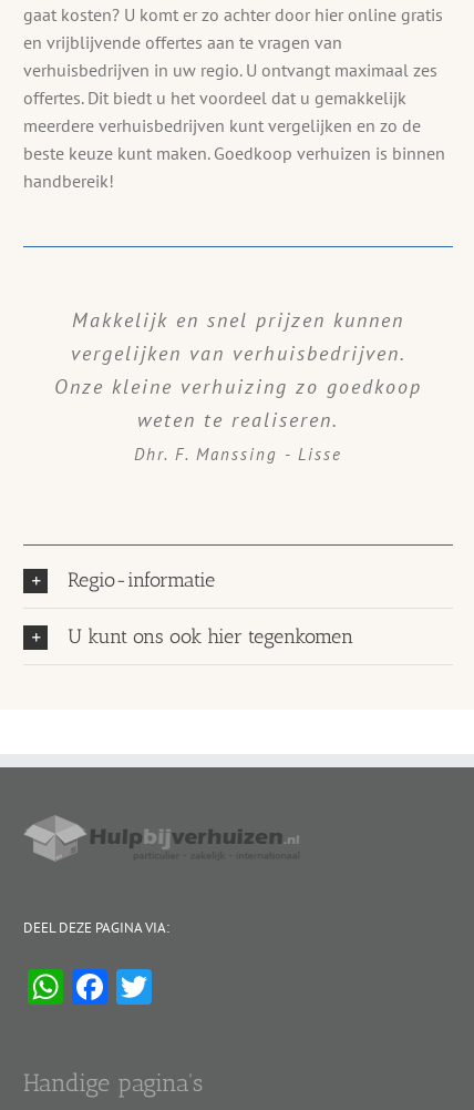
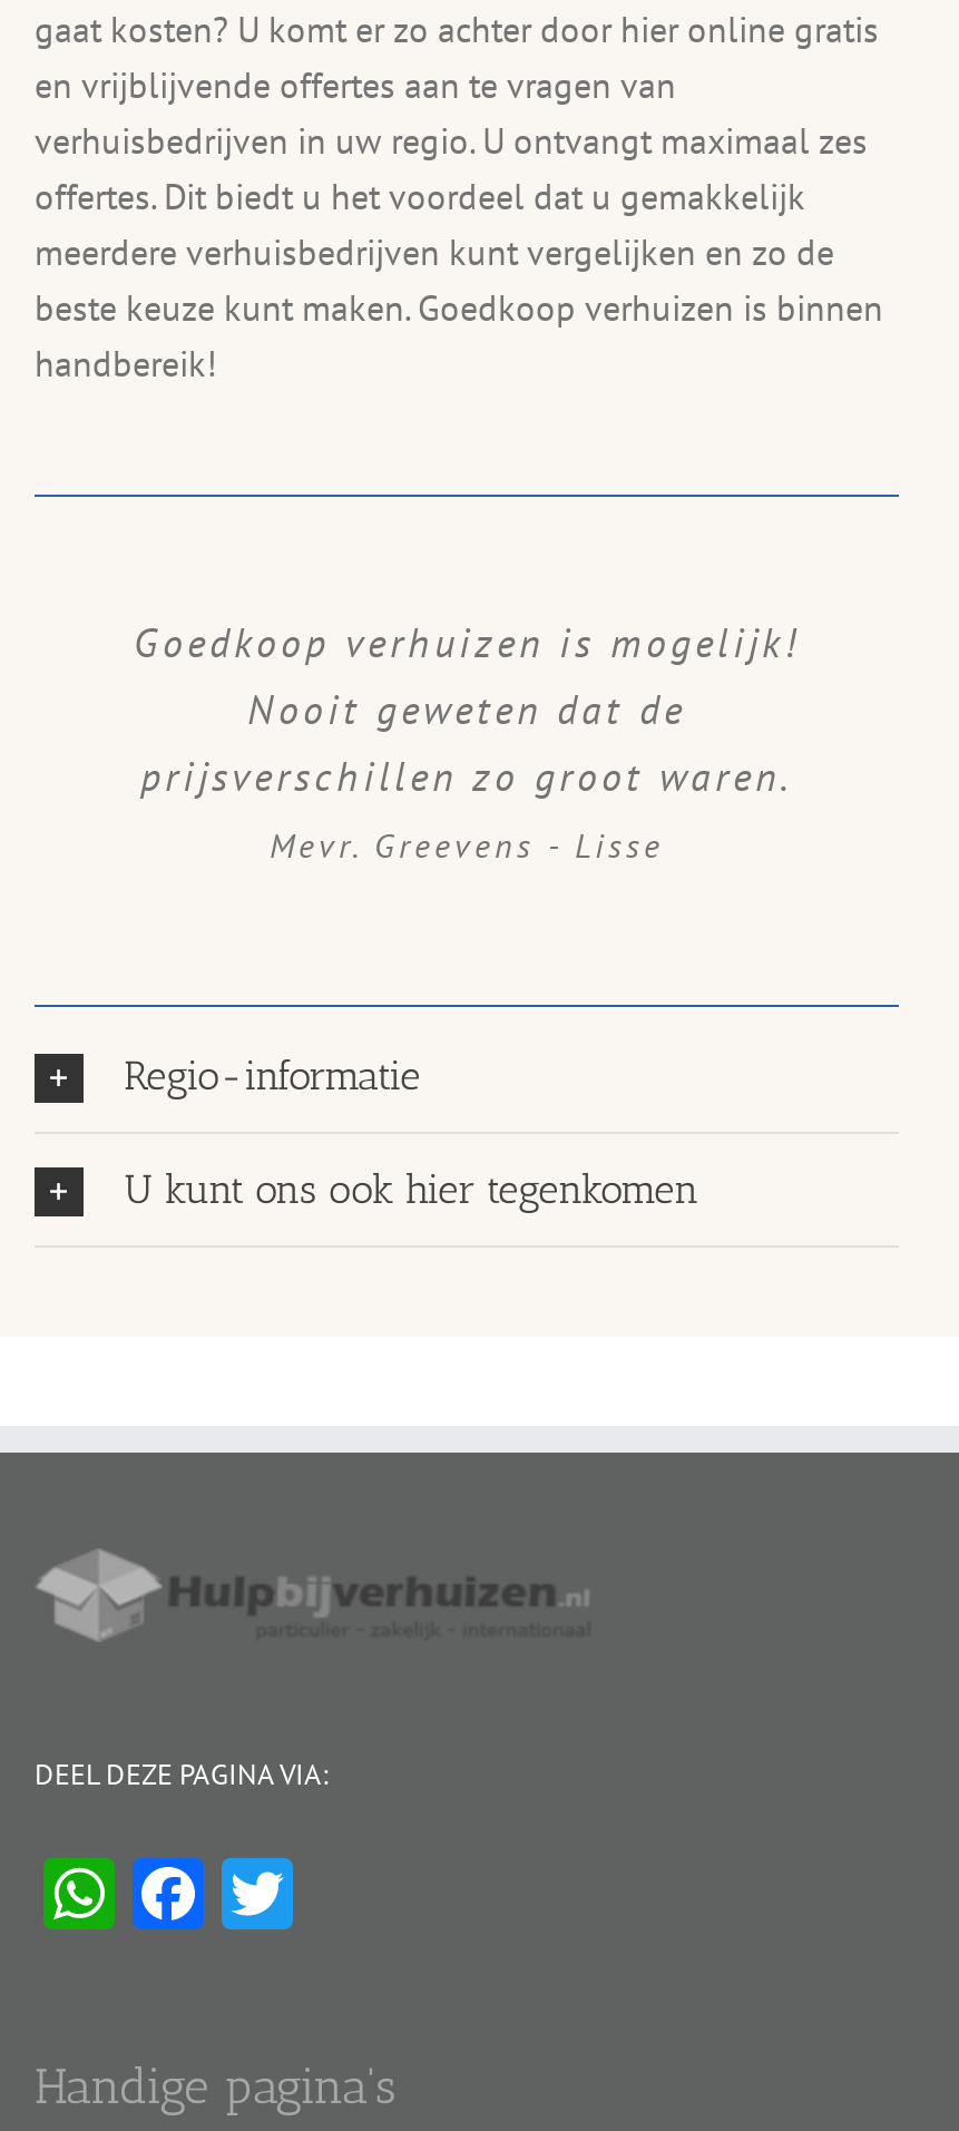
[54,307,422,465] Makkelijk en snel prijzen kunnen | vergelijken van verhuisbedrijven. | Onze kleine verhuizing zo goedkoop | weten te realiseren. | Dhr. F. Manssing - Lisse -> [134,617,800,866] Goedkoop verhuizen is mogelijk! | Nooit geweten dat de | prijsverschillen zo groot waren. | Mevr. Greevens - Lisse

